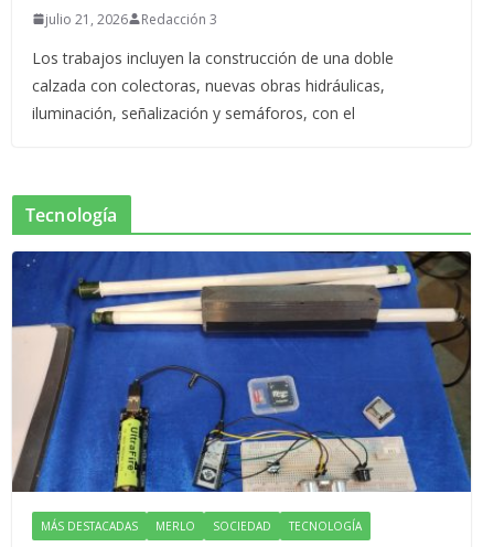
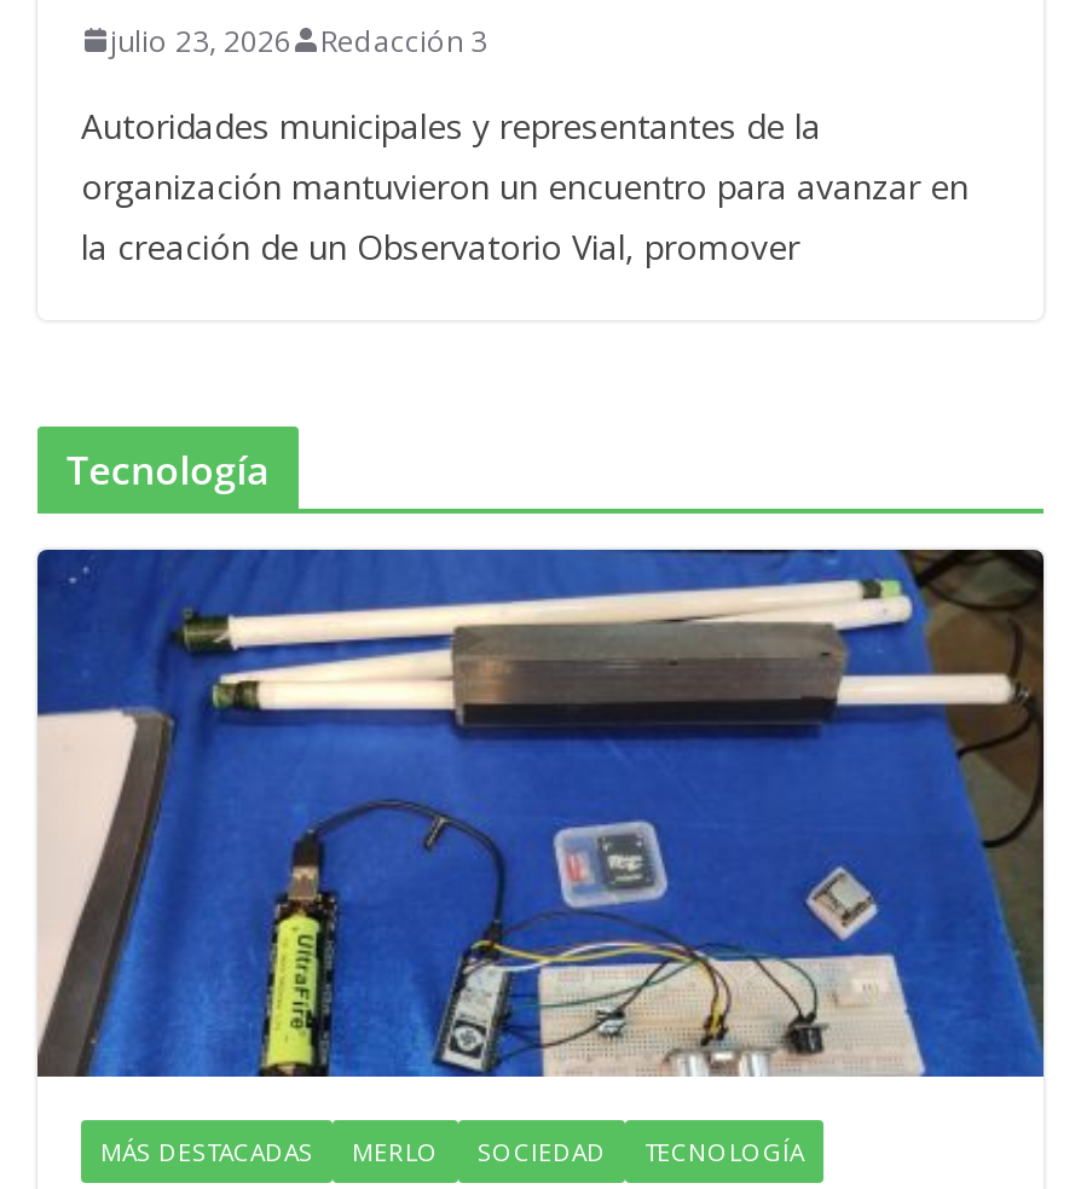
[45,9,217,28] julio 21, 2026 Redacción 3 -> [110,19,487,60] julio 23, 2026 Redacción 3
[32,47,394,123] Los trabajos incluyen la construcción de una doble | calzada con colectoras, nuevas obras hidráulicas, | iluminación, señalización y semáforos, con el -> [81,101,969,268] Autoridades municipales y representantes de la | organización mantuvieron un encuentro para avanzar en | la creación de un Observatorio Vial, promover

